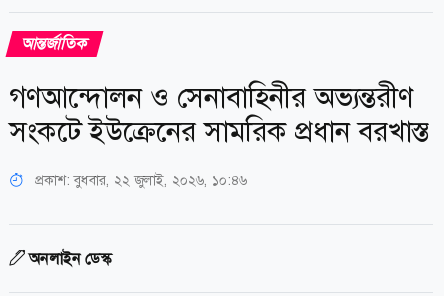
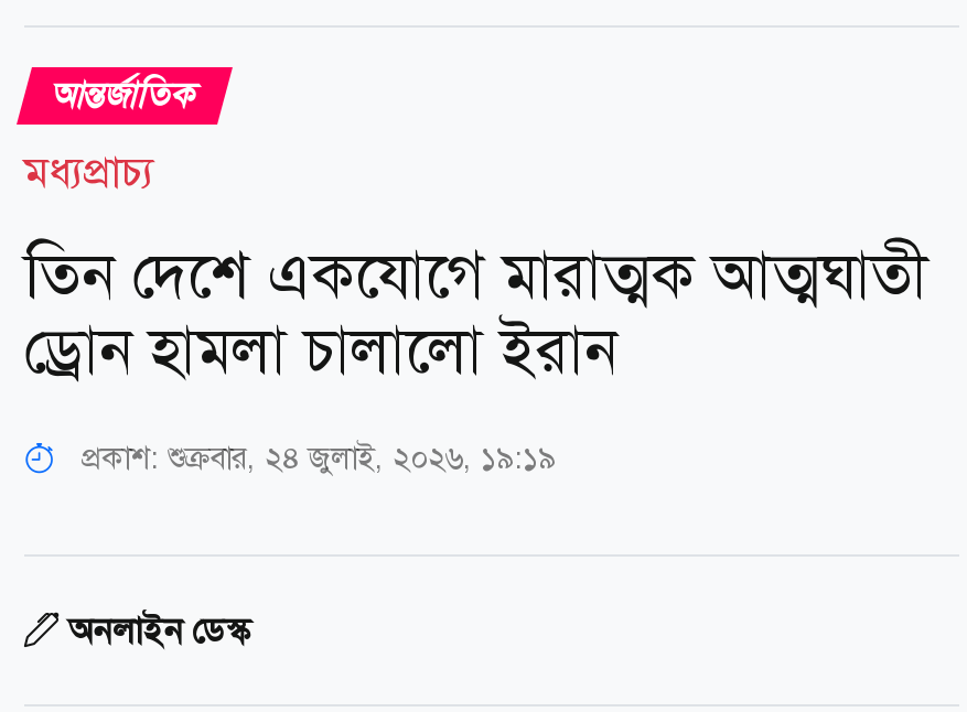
[9,79,428,150] গণআন্দোলন ও সেনাবাহিনীর অভ্যন্তরীণ | সংকটে ইউক্রেনের সামরিক প্রধান বরখাস্ত -> [24,145,928,392] মধ্যপ্রাচ্য | তিন দেশে একযোগে মারাত্মক আত্মঘাতী | ড্রোন হামলা চালালো ইরান
[31,171,247,189] প্রকাশ: বুধবার, ২২ জুলাই, ২০২৬, ১০:৪৬ -> [73,438,556,478] প্রকাশ: শুক্রবার, ২৪ জুলাই, ২০২৬, ১৯:১৯

